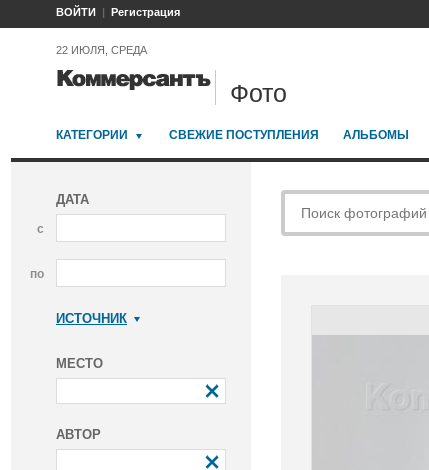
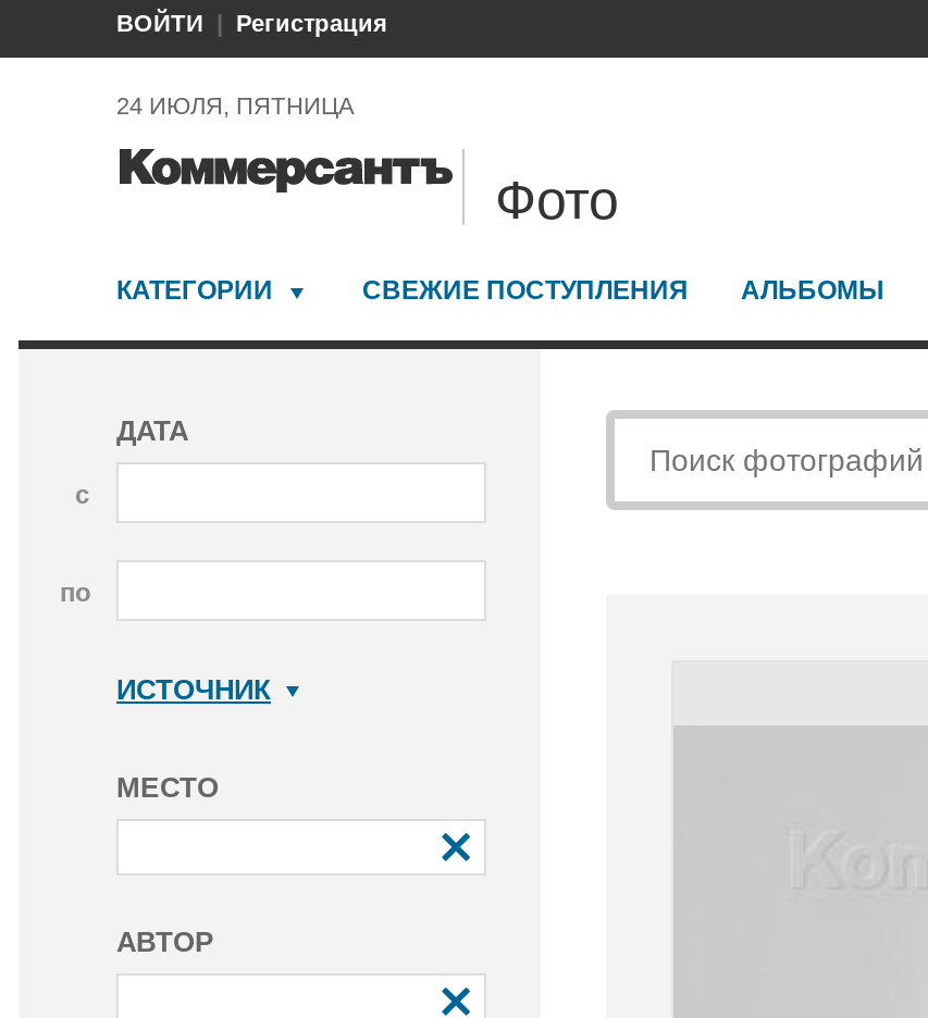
[56,44,147,56] 22 ИЮЛЯ, СРЕДА -> [116,92,354,119] 24 ИЮЛЯ, ПЯТНИЦА

